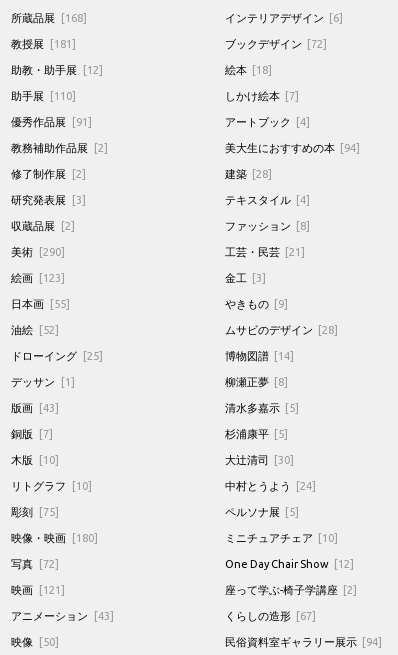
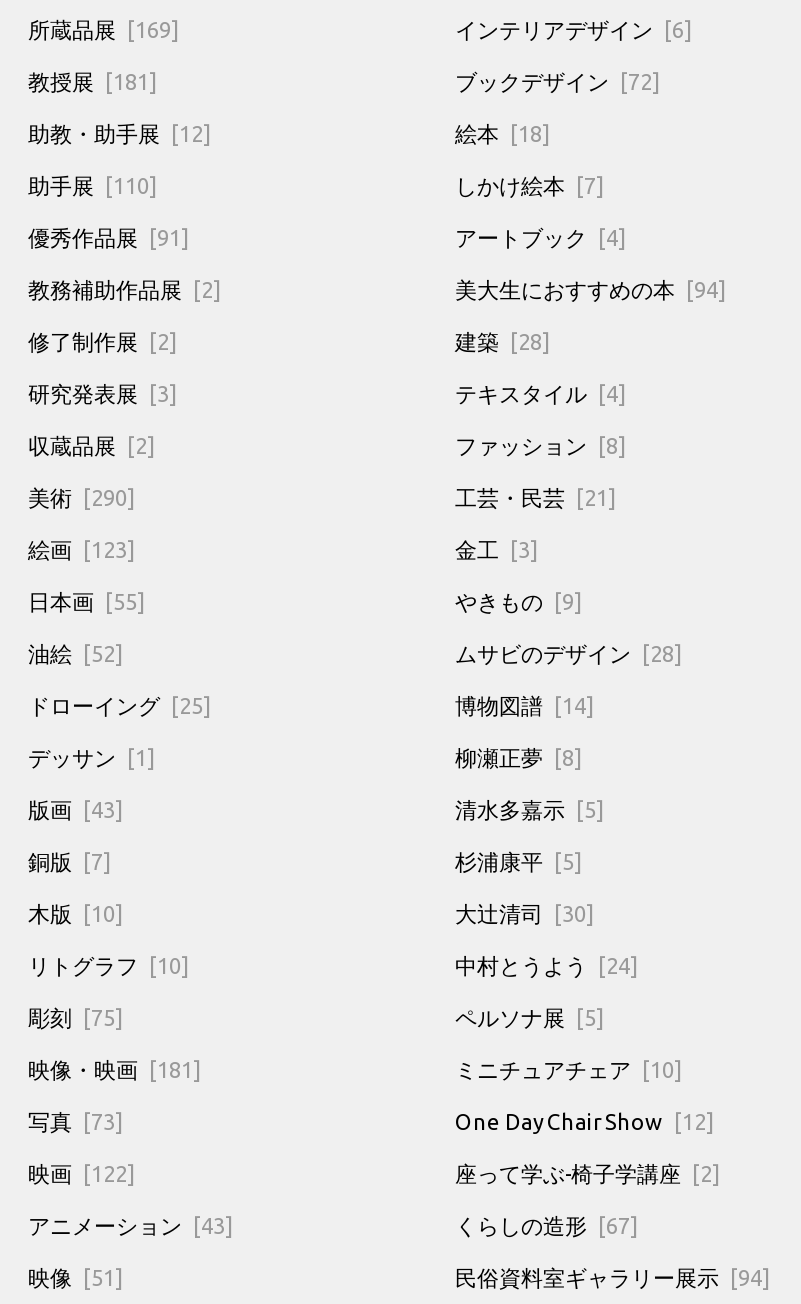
[11,9,86,26] 所蔵品展 [168] -> [28,13,179,47] 所蔵品展 [169]
[11,529,97,546] 映像・映画 [180] -> [28,1053,201,1087] 映像・映画 [181]
[11,555,58,572] 写真 [72] -> [28,1105,123,1139] 写真 [73]
[11,581,64,598] 映画 [121] -> [28,1157,135,1191] 映画 [122]
[11,633,58,650] 映像 [50] -> [28,1261,123,1295] 映像 [51]

